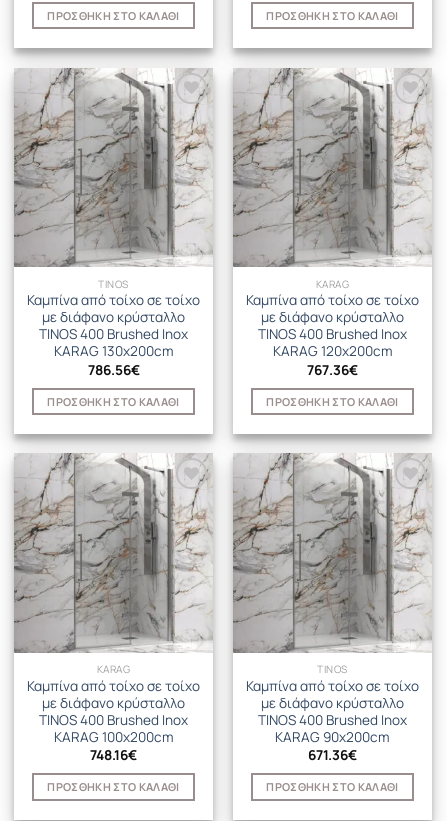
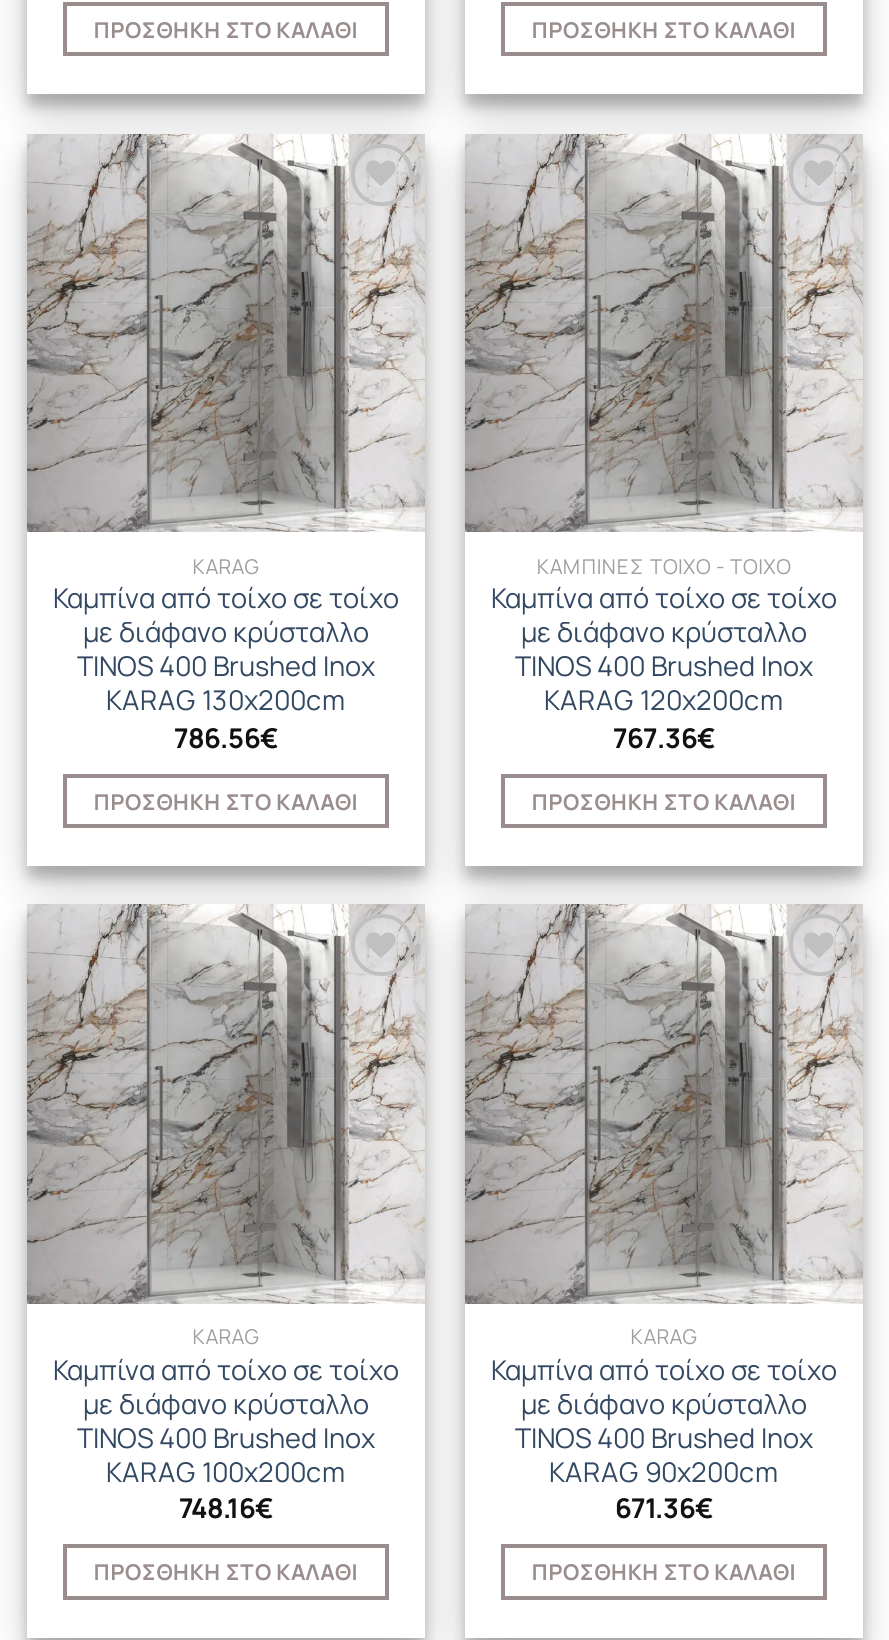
[98,277,129,291] TINOS -> [192,551,260,579] KARAG
[316,277,349,291] KARAG -> [537,551,791,579] ΚΑΜΠΙΝΕΣ ΤΟΙΧΟ - ΤΟΙΧΟ
[317,662,348,676] TINOS -> [630,1323,698,1351] KARAG

